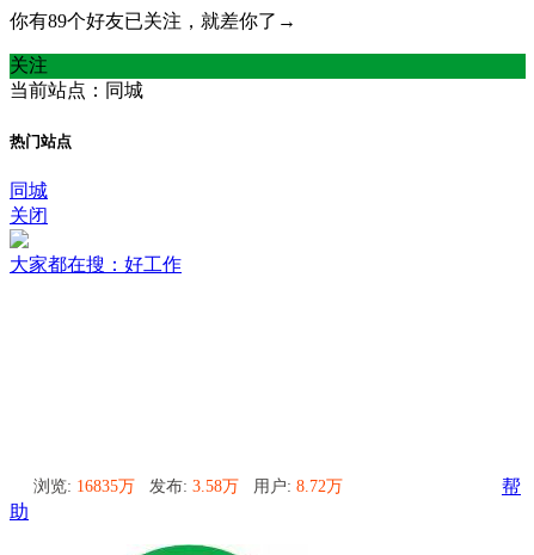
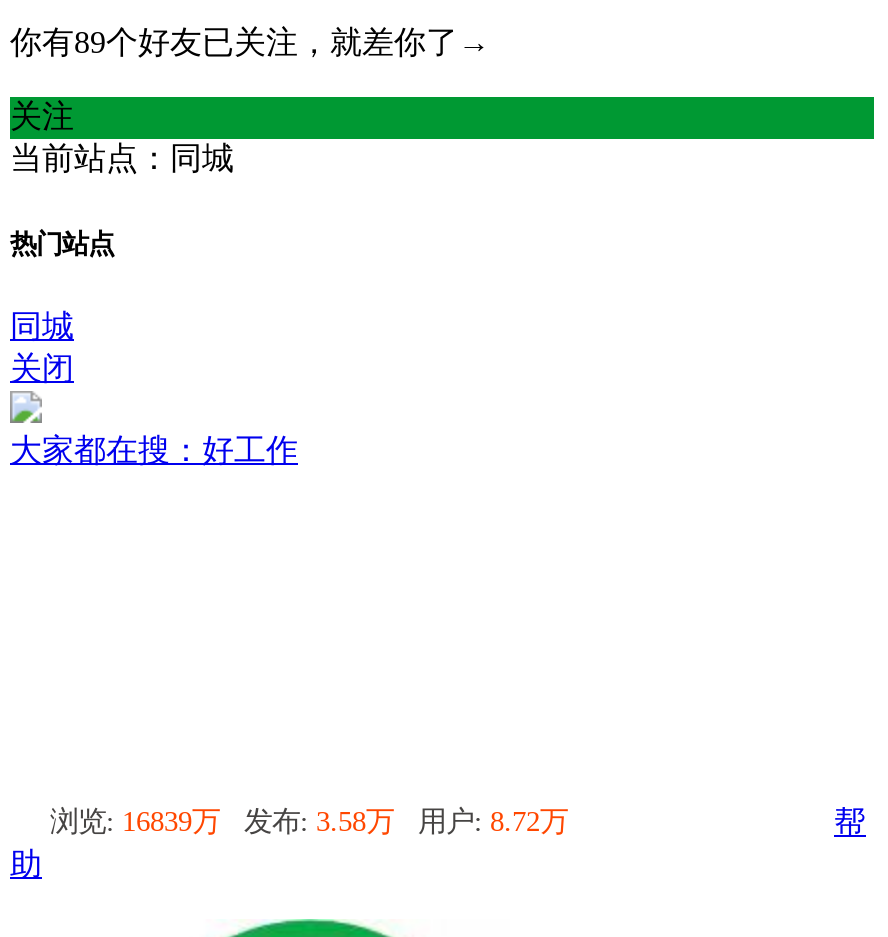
[33,476,343,495] 浏览: 16835万发布: 3.58万用户: 8.72万 -> [50,804,568,836] 浏览: 16839万发布: 3.58万用户: 8.72万

